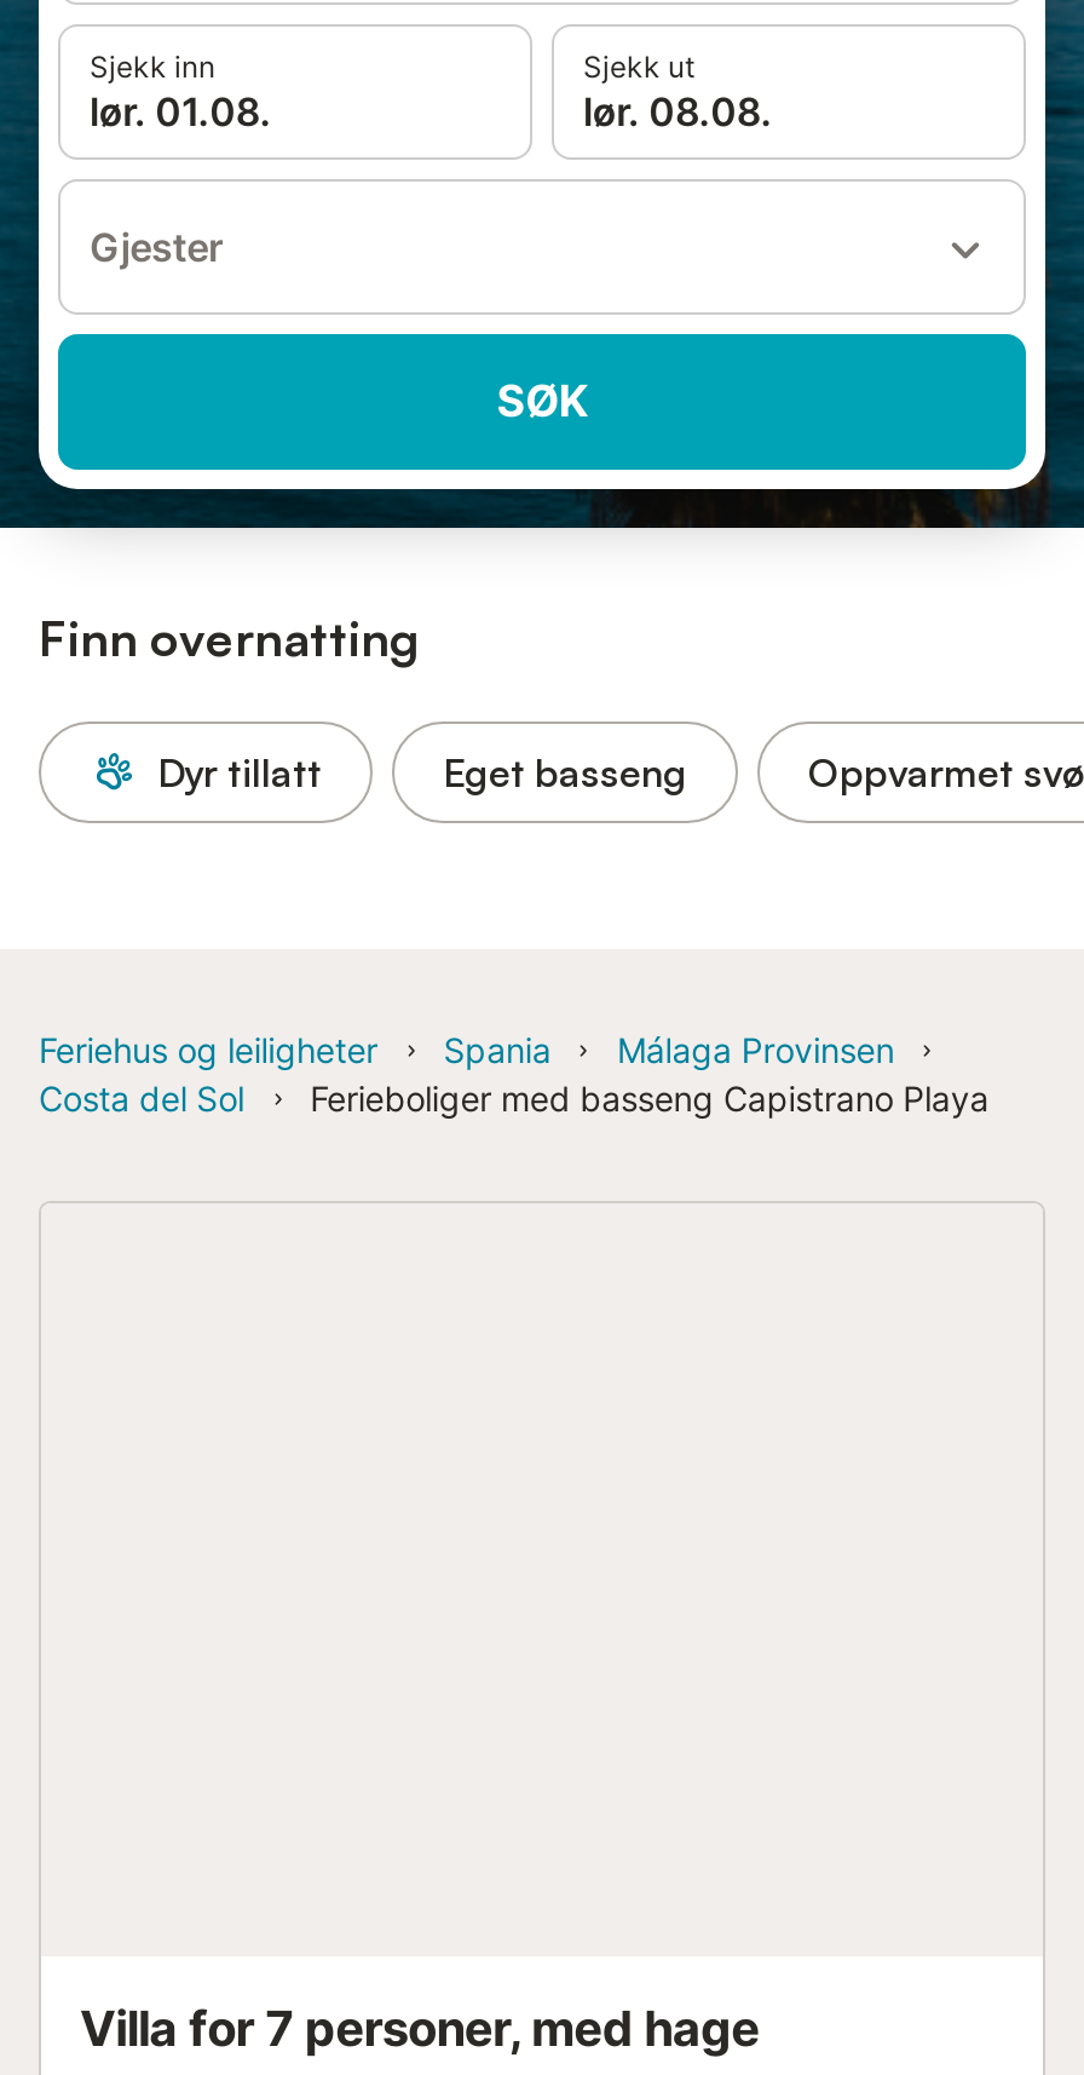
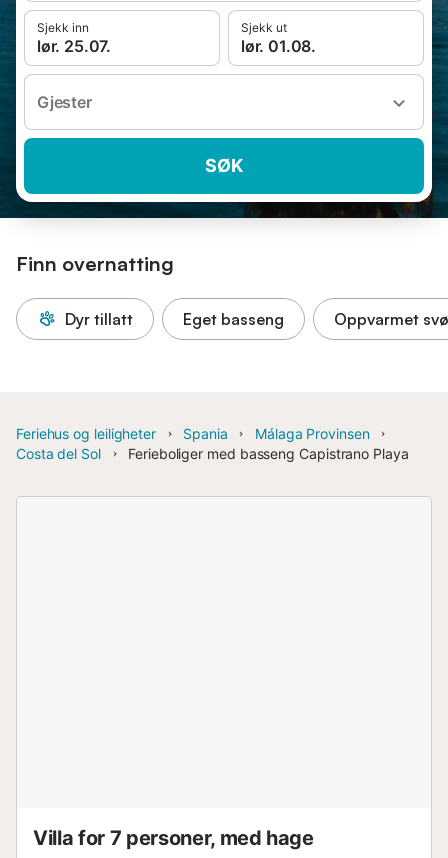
[90,87,271,136] lør. 01.08. -> [37,36,111,56] lør. 25.07.
[583,87,772,136] lør. 08.08. -> [241,36,316,56] lør. 01.08.

